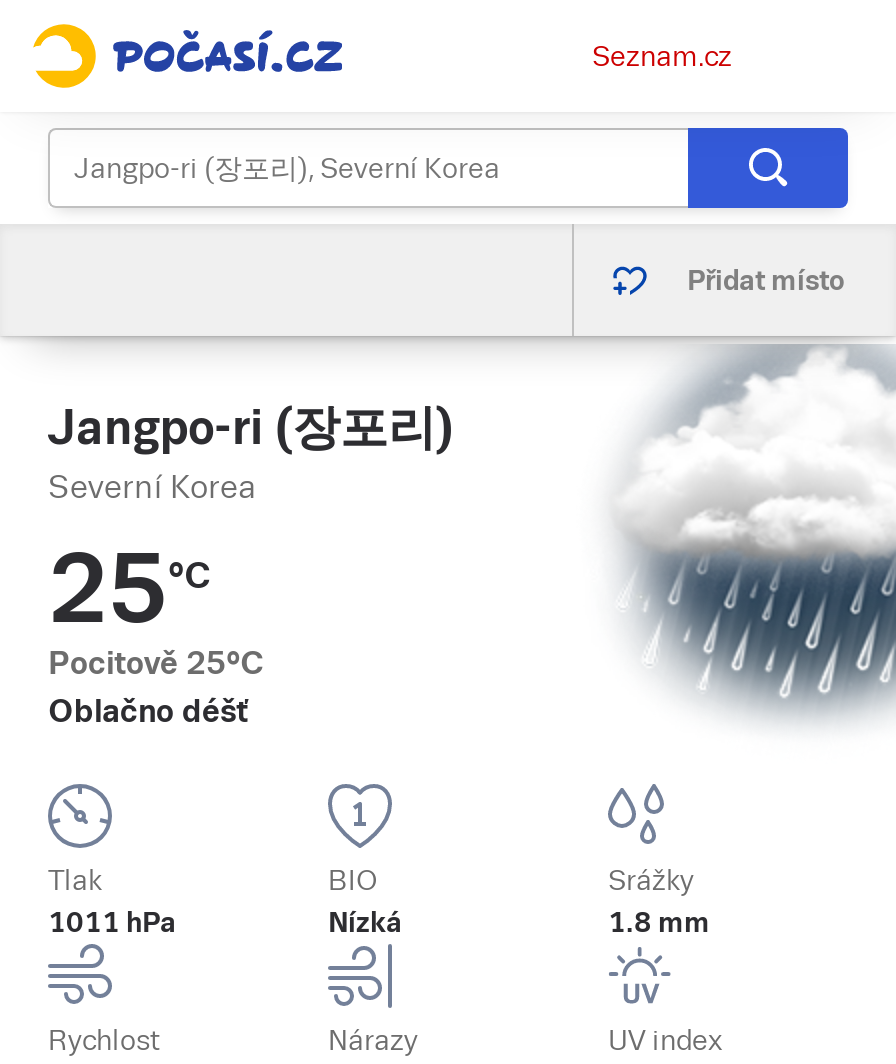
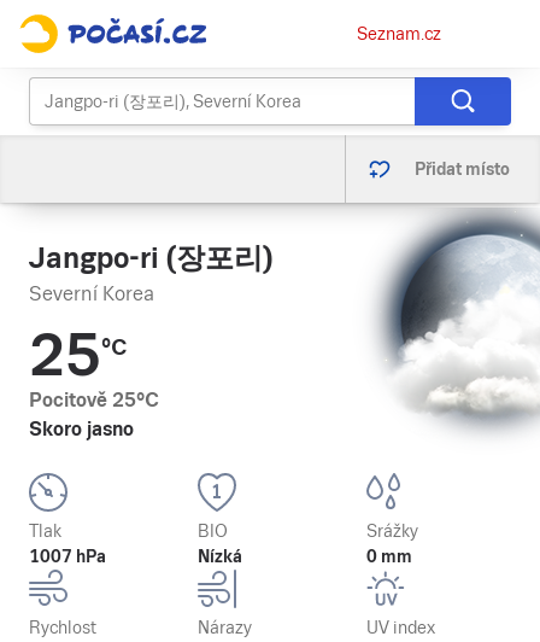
[630,350,890,696] [image] -> [380,211,536,420] [image]
[48,692,248,730] Oblačno déšť -> [29,418,134,440] Skoro jasno
[48,906,176,938] 1011 hPa -> [29,547,106,566] 1007 hPa
[608,906,710,938] 1.8 mm -> [366,547,412,566] 0 mm

